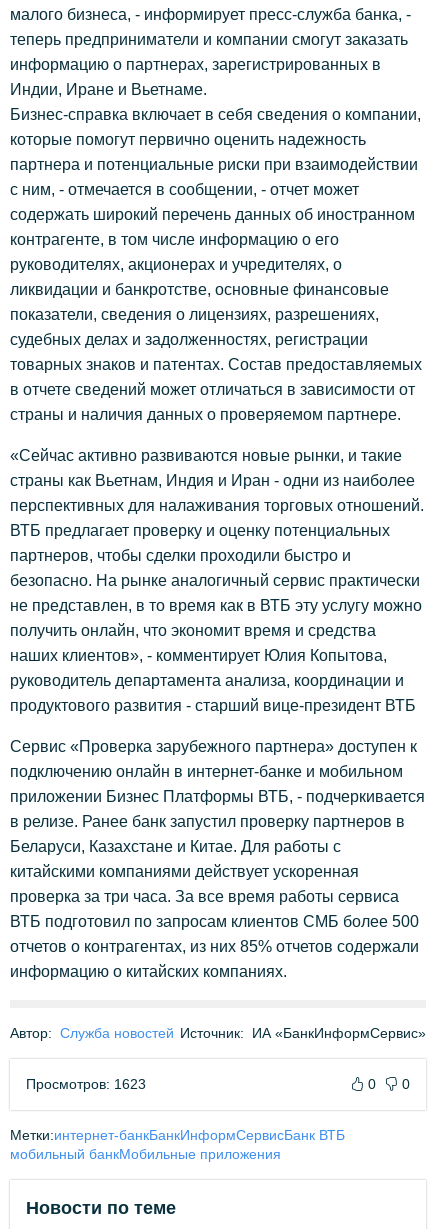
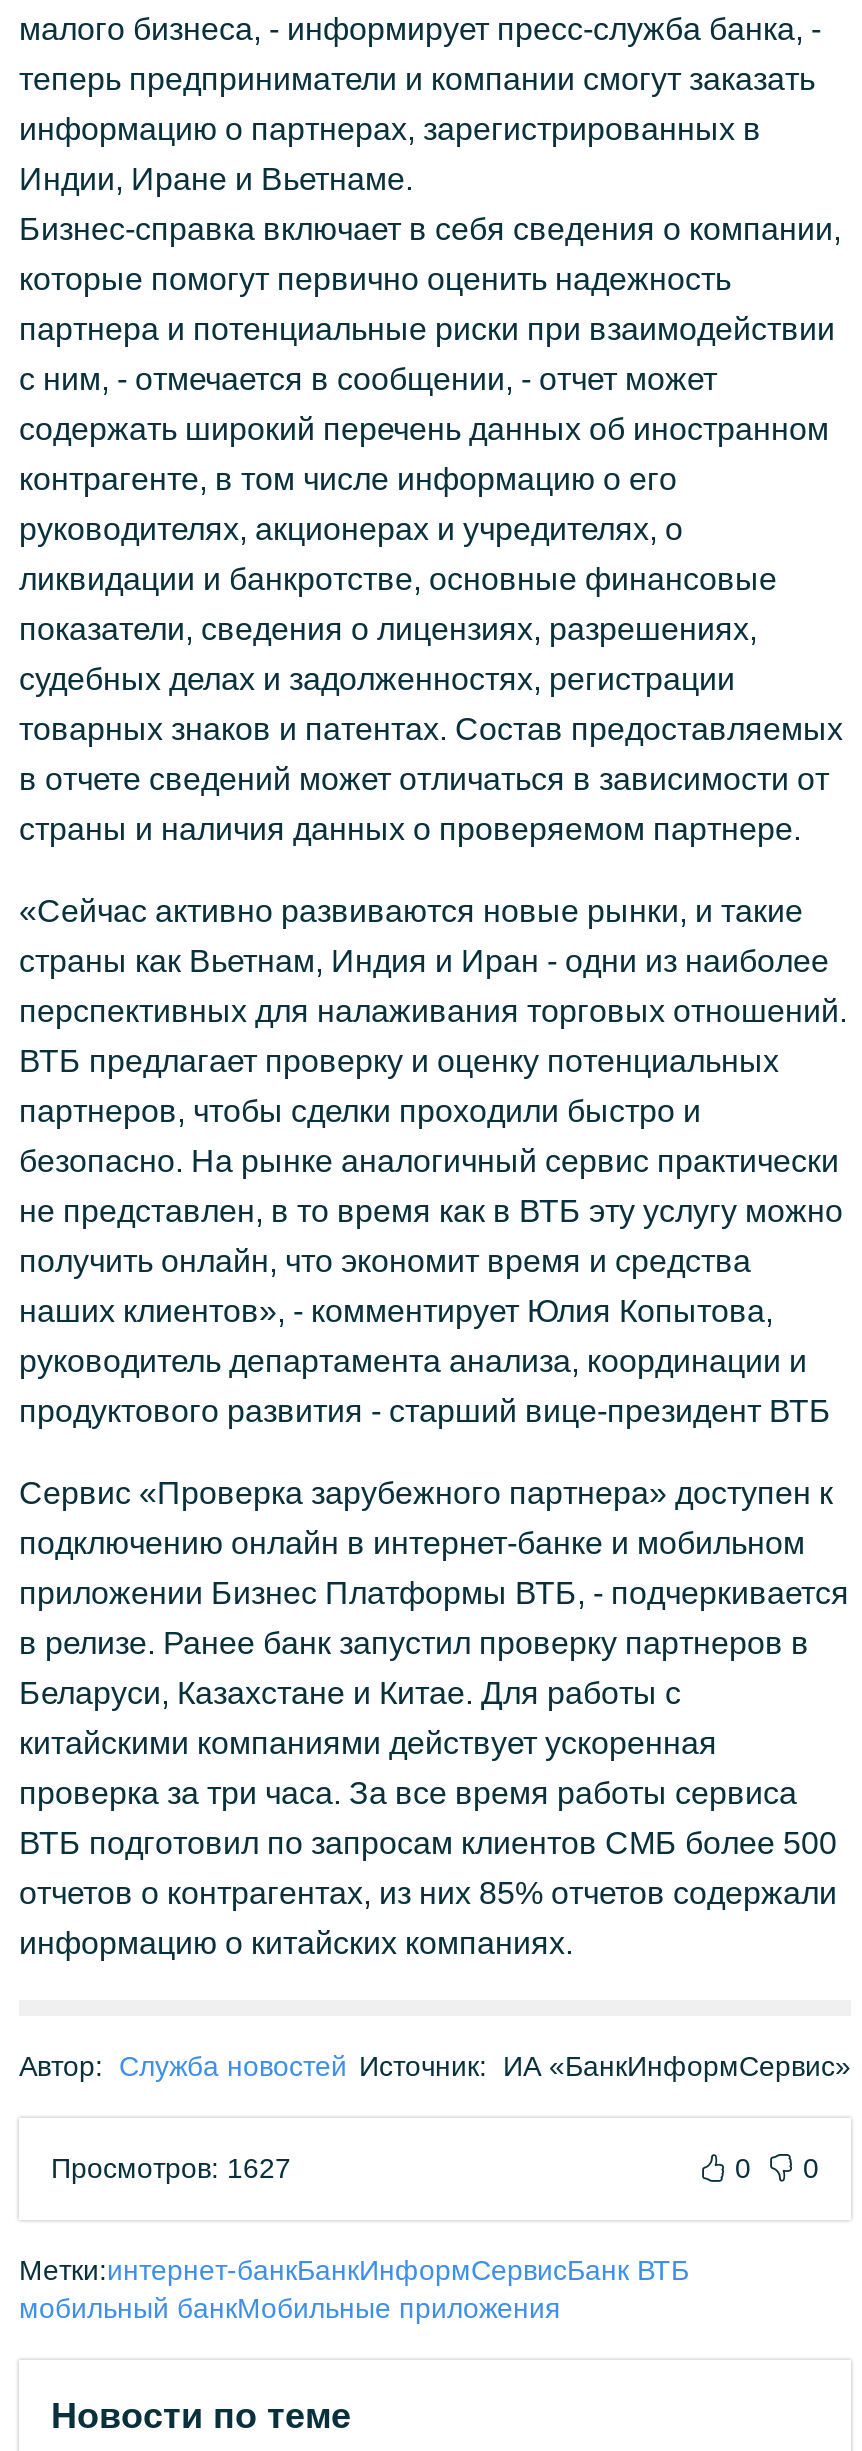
[26,1076,146,1092] Просмотров: 1623 -> [51,2152,291,2184] Просмотров: 1627

